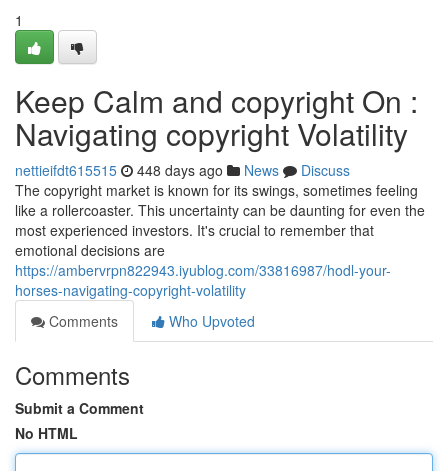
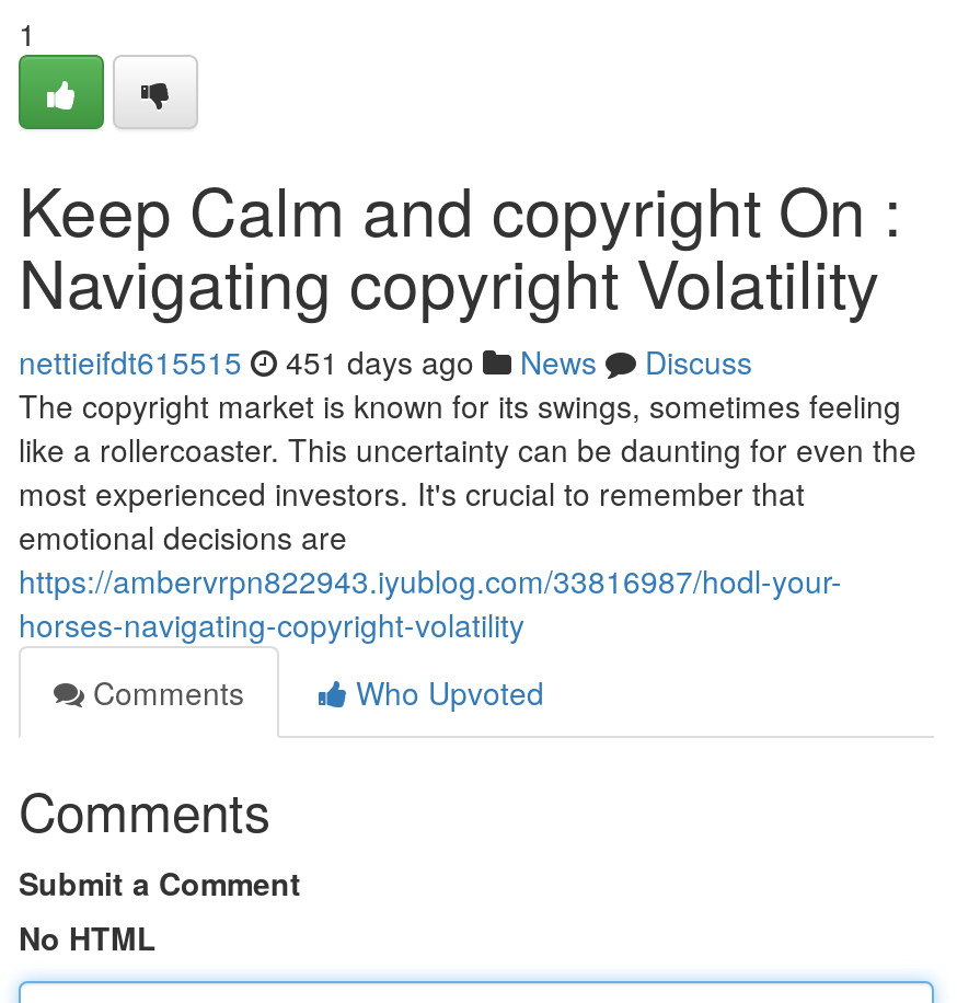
[15,160,350,180] nettieifdt615515 448 days ago News Discuss -> [19,339,752,383] nettieifdt615515 451 days ago News Discuss

